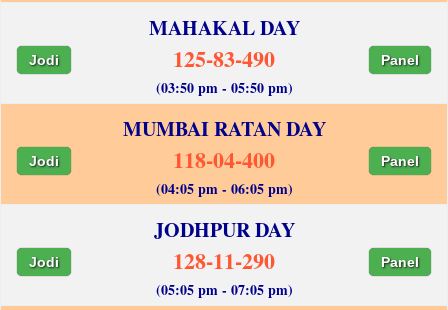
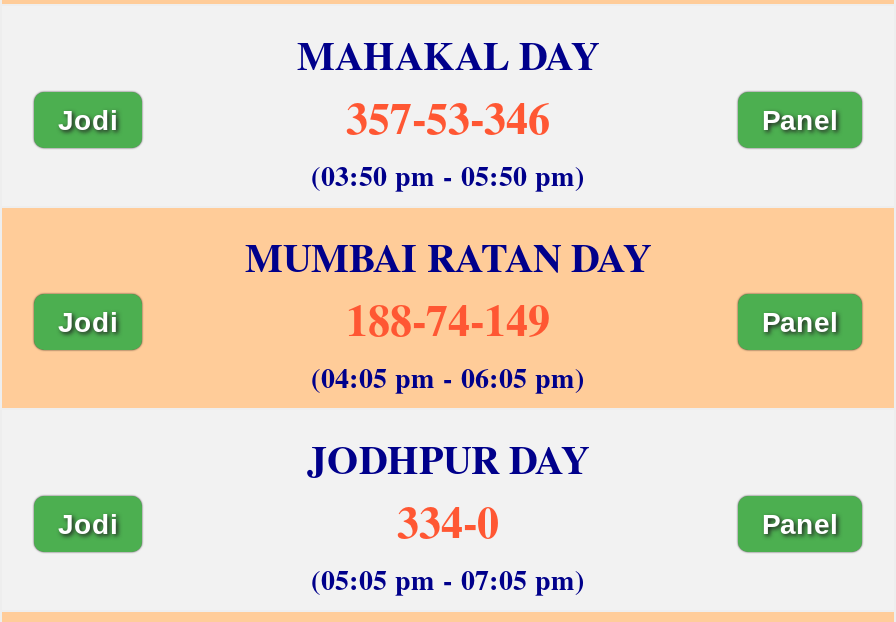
[173,42,275,75] 125-83-490 -> [346,84,550,150] 357-53-346
[173,143,275,176] 118-04-400 -> [346,286,550,352] 188-74-149
[173,244,275,277] 128-11-290 -> [397,488,499,554] 334-0

